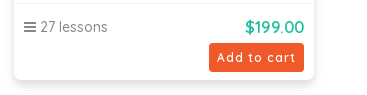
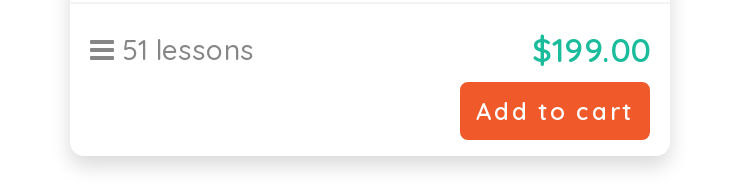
[36,18,108,36] 27 lessons -> [114,32,254,68] 51 lessons

